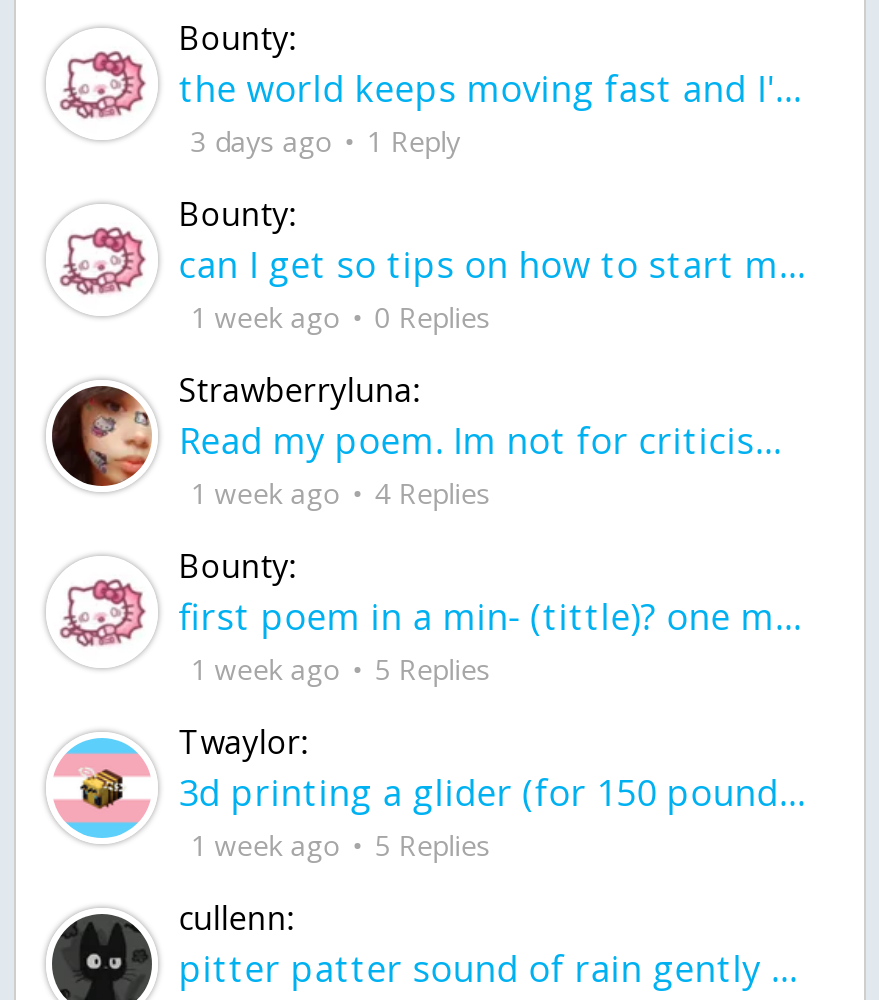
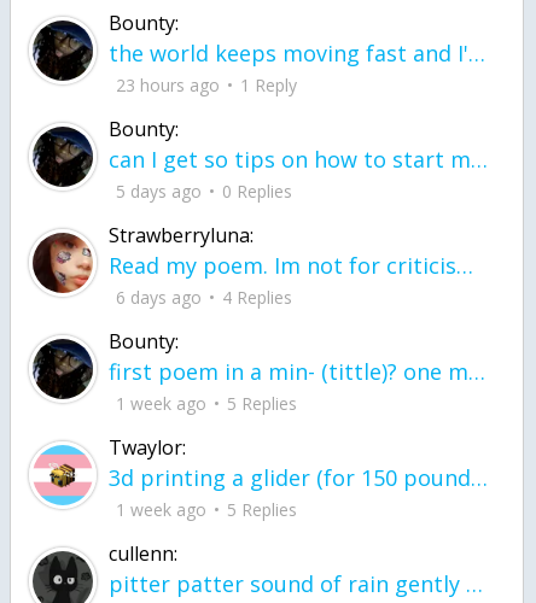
[52,34,460,161] [image] | 3 days ago 1 Reply -> [31,19,297,97] [image] | 23 hours ago 1 Reply
[52,210,490,337] [image] | 1 week ago 0 Replies -> [31,125,292,203] [image] | 5 days ago 0 Replies
[190,475,490,513] 1 week ago 4 Replies -> [116,286,292,309] 6 days ago 4 Replies
[52,562,152,662] [image] -> [31,338,94,400] [image]

